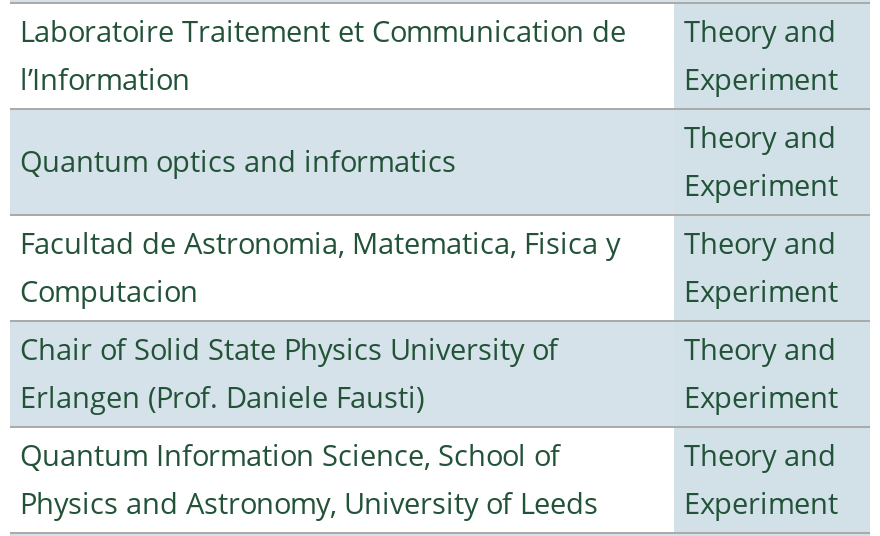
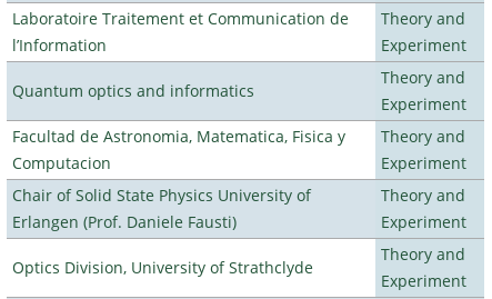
[20,436,598,522] Quantum Information Science, School of | Physics and Astronomy, University of Leeds -> [12,257,313,278] Optics Division, University of Strathclyde

